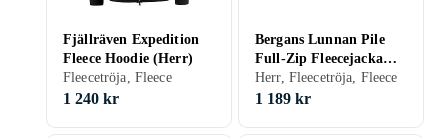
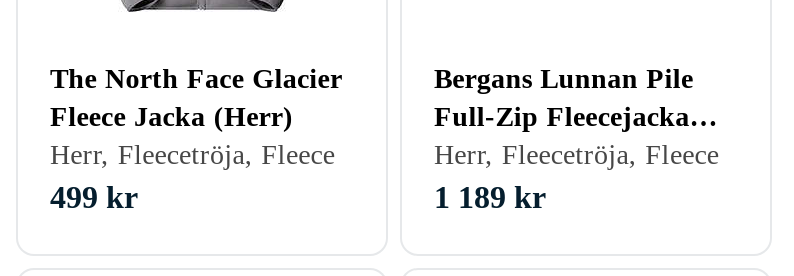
[63,32,199,107] Fjällräven Expedition | Fleece Hoodie (Herr) | Fleecetröja, Fleece | 1 240 kr -> [50,64,342,214] The North Face Glacier | Fleece Jacka (Herr) | Herr, Fleecetröja, Fleece | 499 kr

